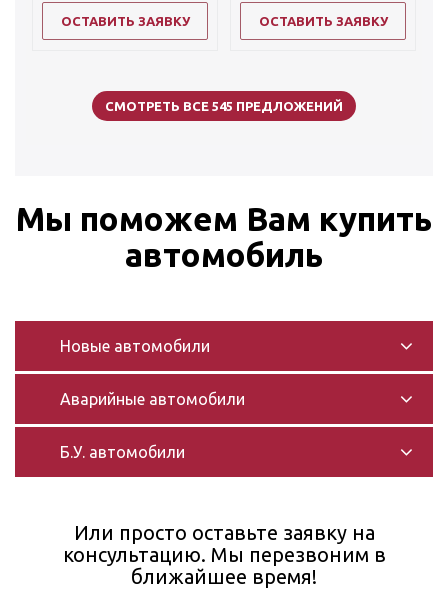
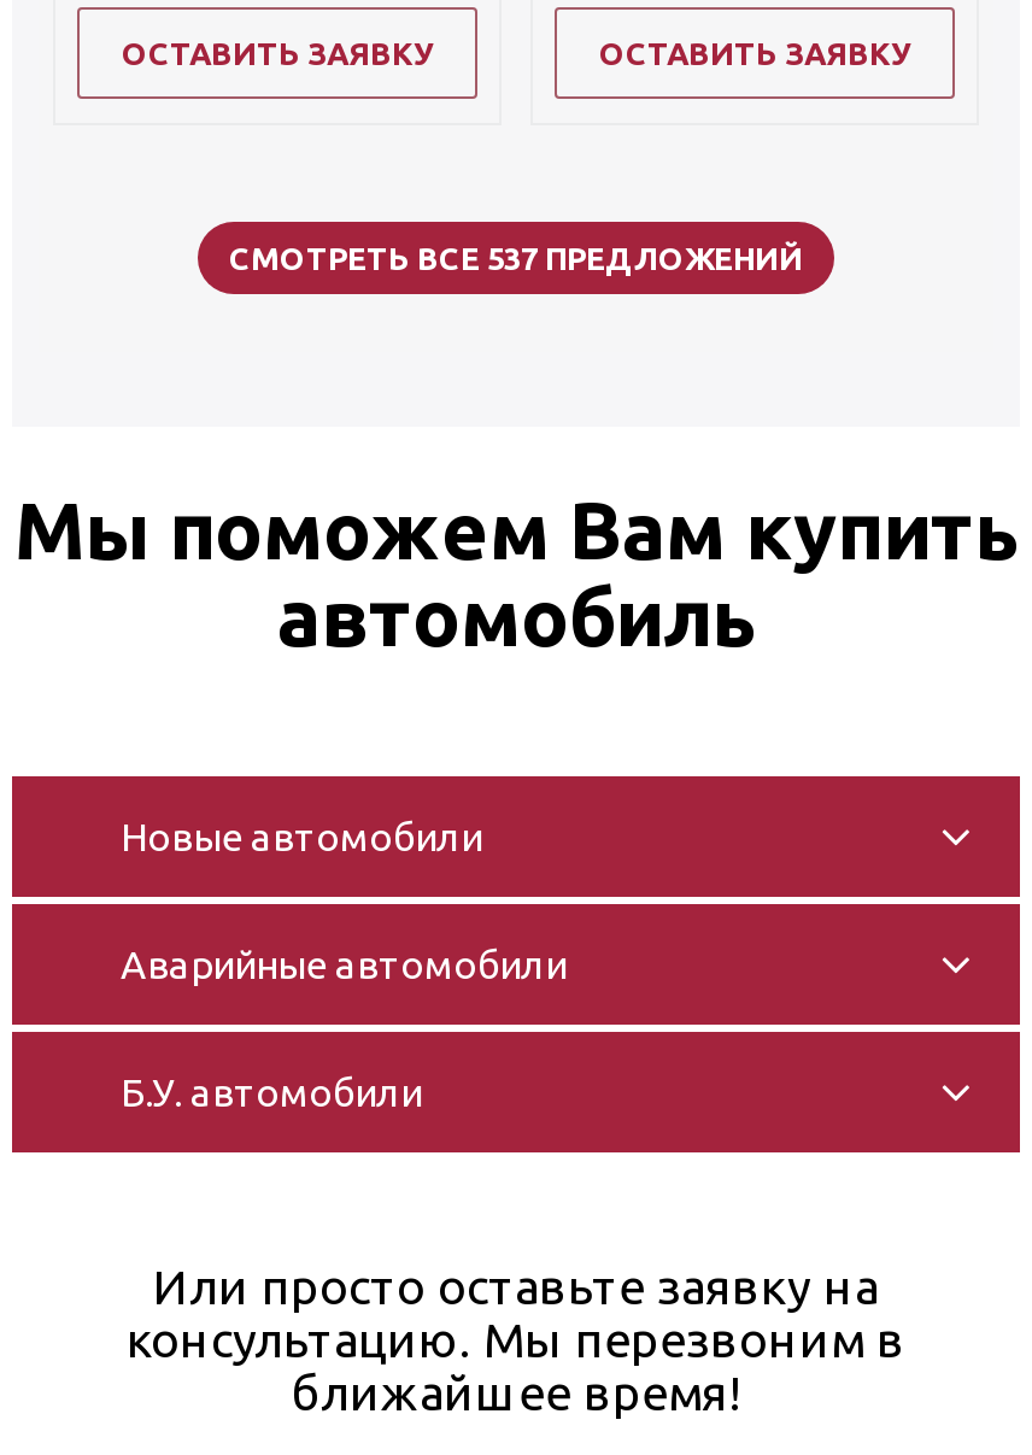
[105,99,343,113] СМОТРЕТЬ ВСЕ 545 ПРЕДЛОЖЕНИЙ -> [229,242,803,275] СМОТРЕТЬ ВСЕ 537 ПРЕДЛОЖЕНИЙ

